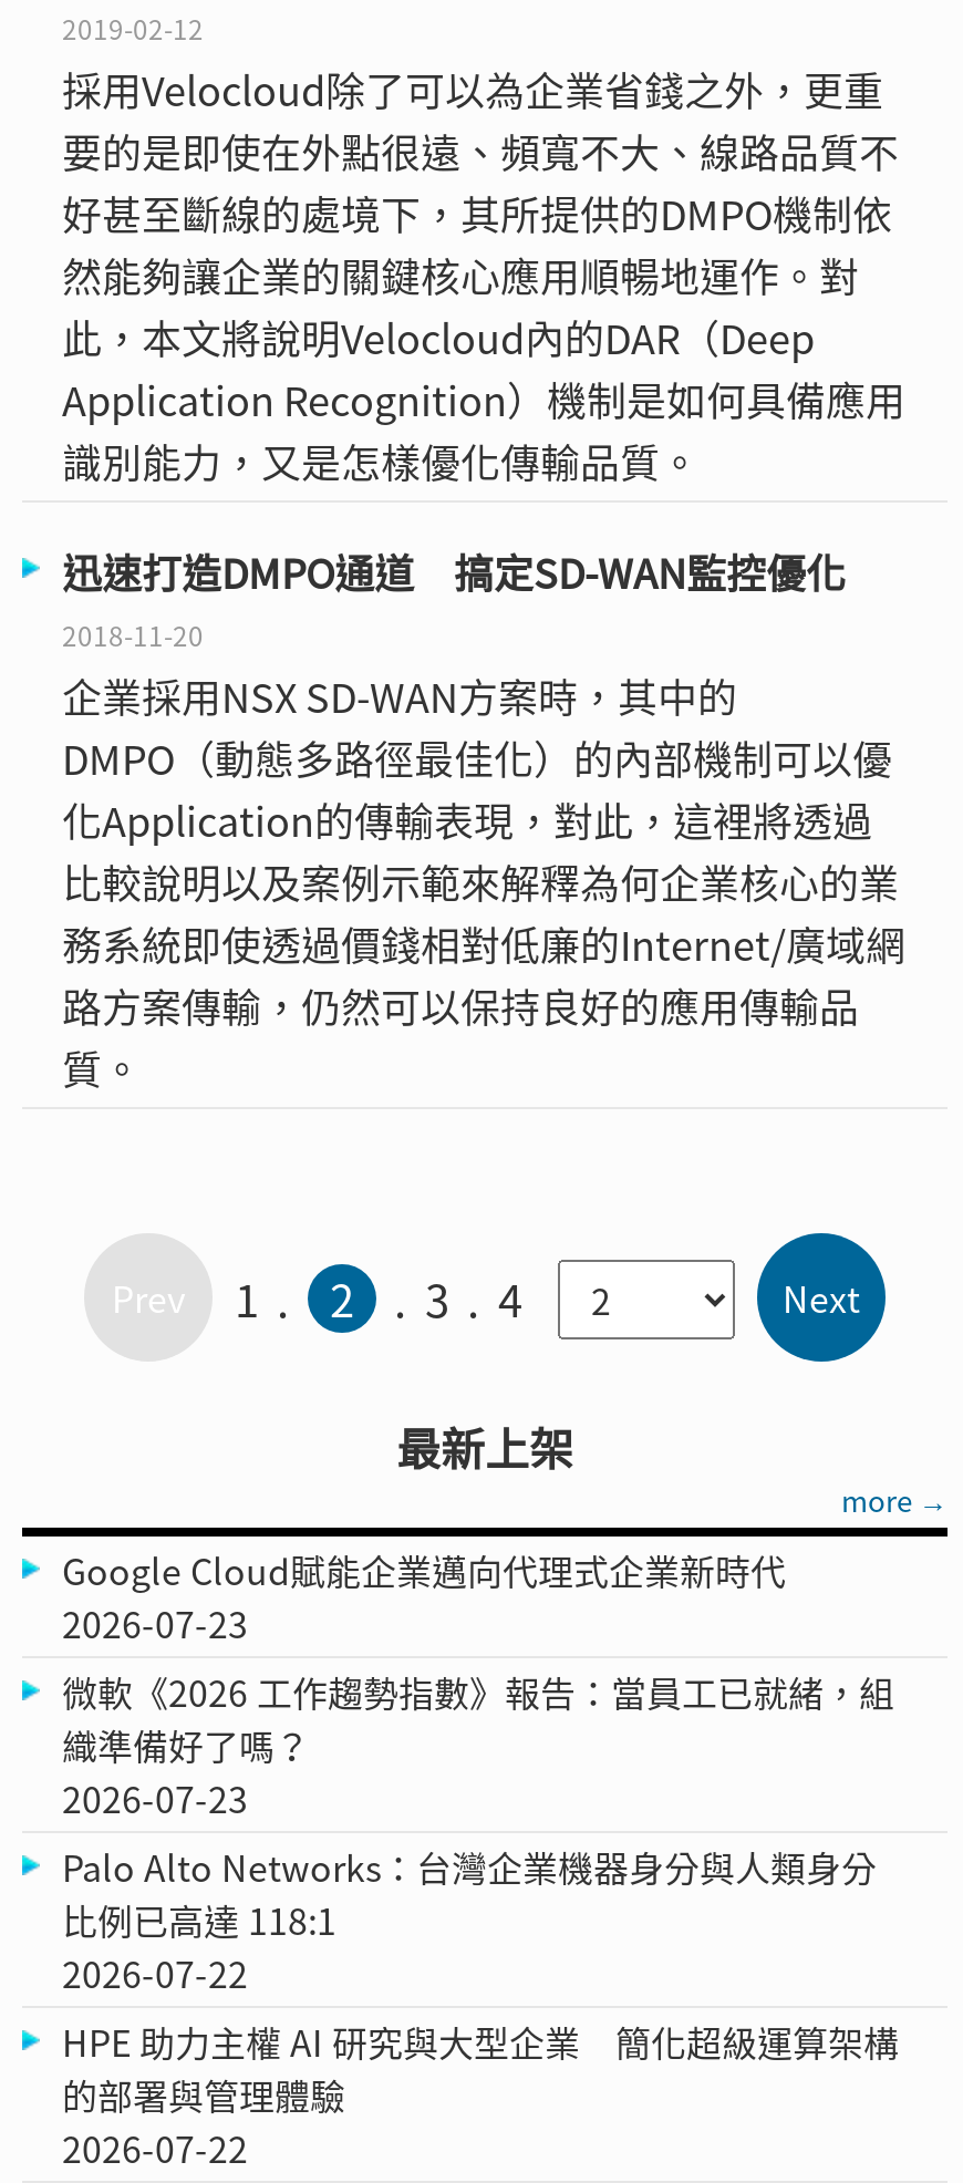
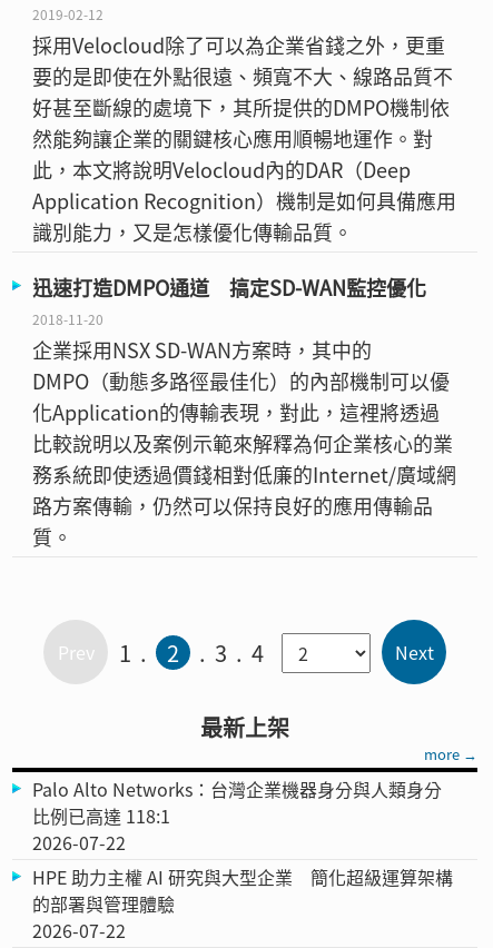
[62,1543,894,1824] Google Cloud賦能企業邁向代理式企業新時代 | 2026-07-23 | 微軟《2026 工作趨勢指數》報告：當員工已就緒，組 | 織準備好了嗎？ | 2026-07-23 -> none

